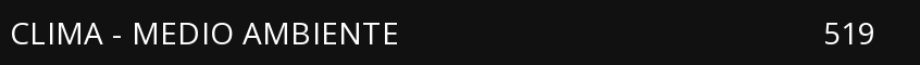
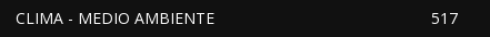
[823,11,875,53] 519 -> [431,7,458,28] 517

